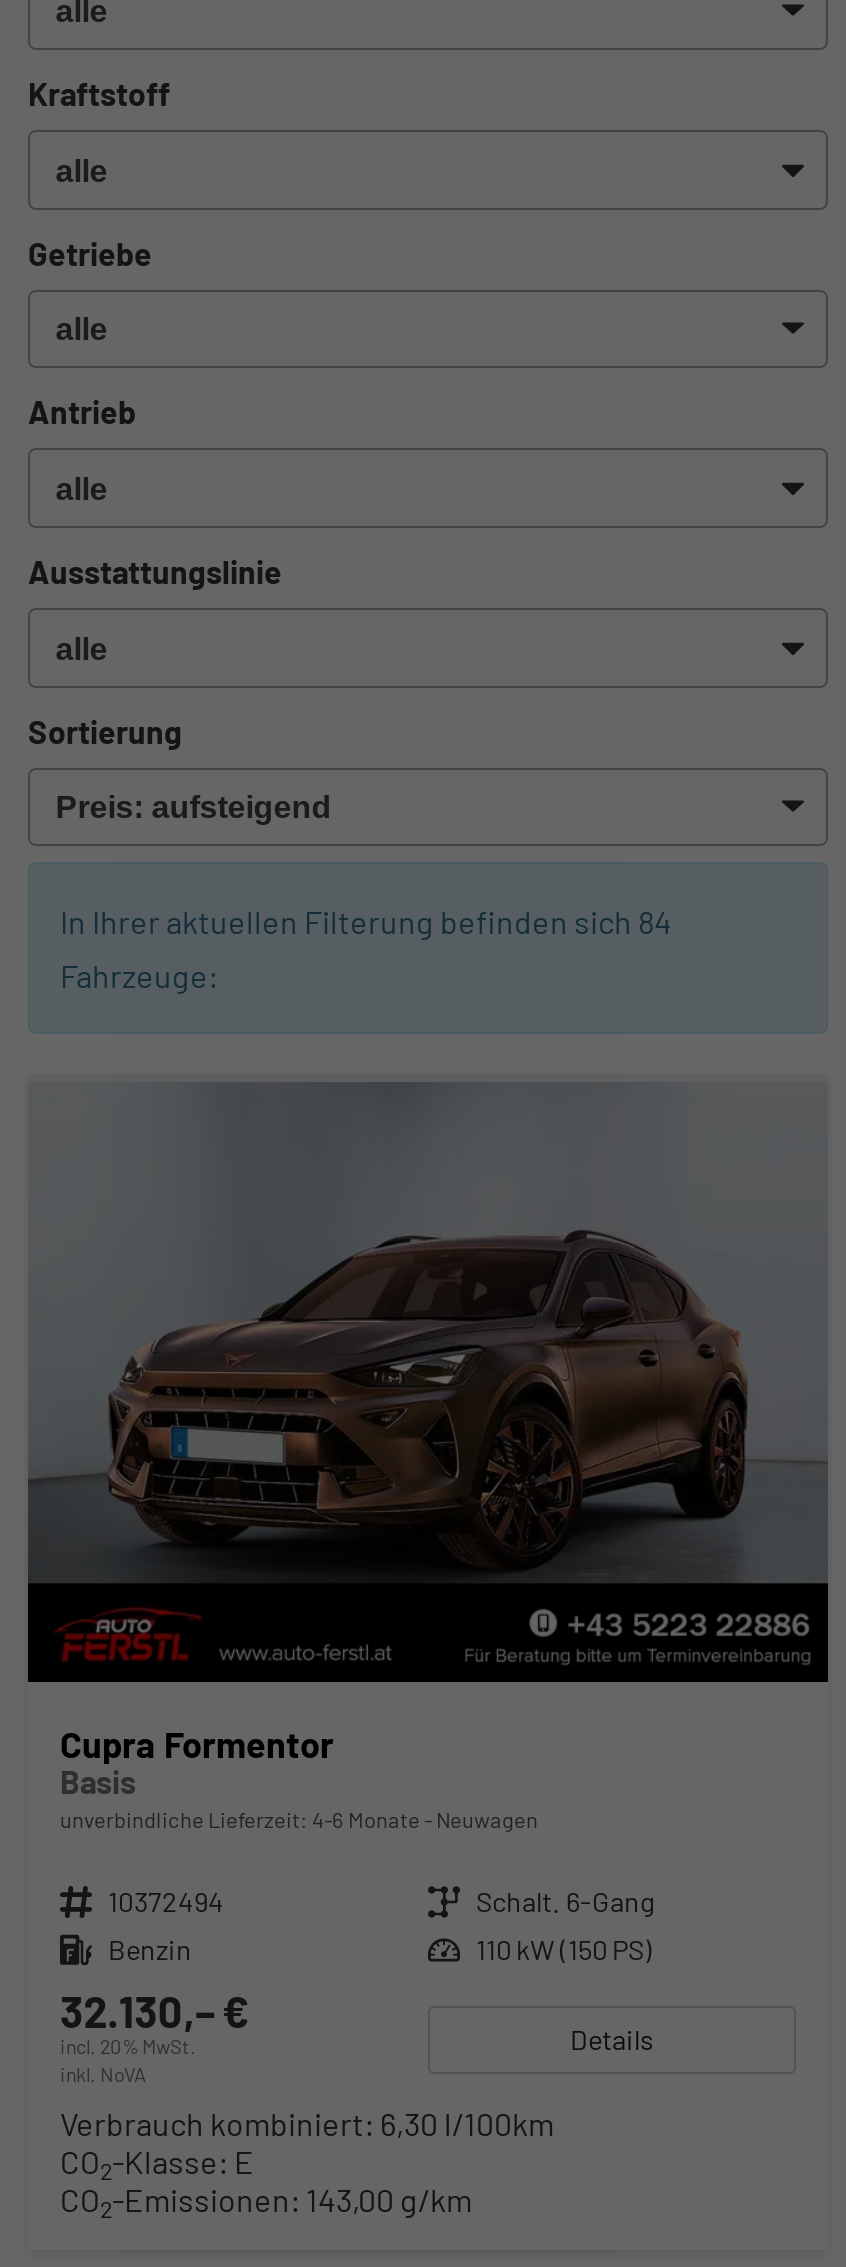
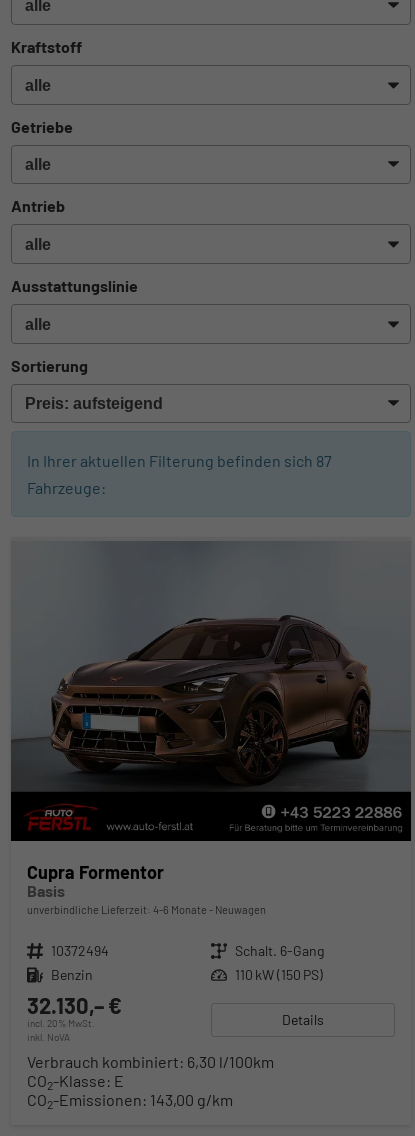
[60,902,672,940] In Ihrer aktuellen Filterung befinden sich 84 -> [27,451,332,470] In Ihrer aktuellen Filterung befinden sich 87

